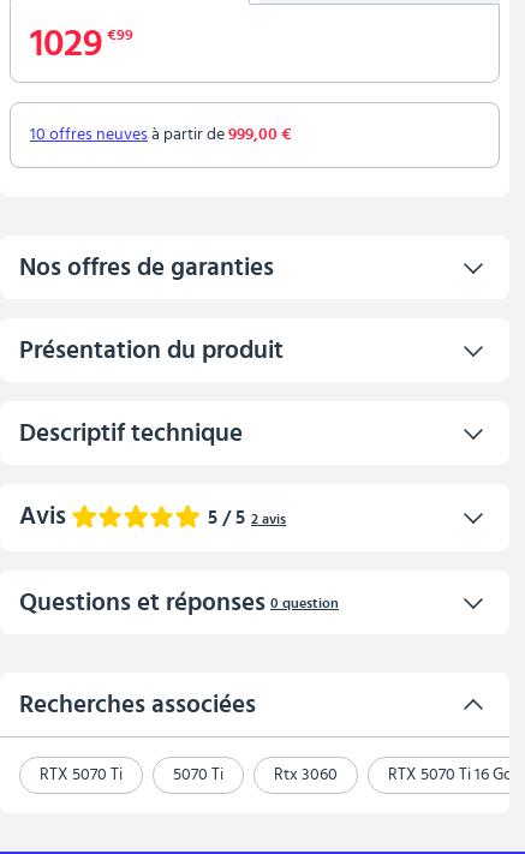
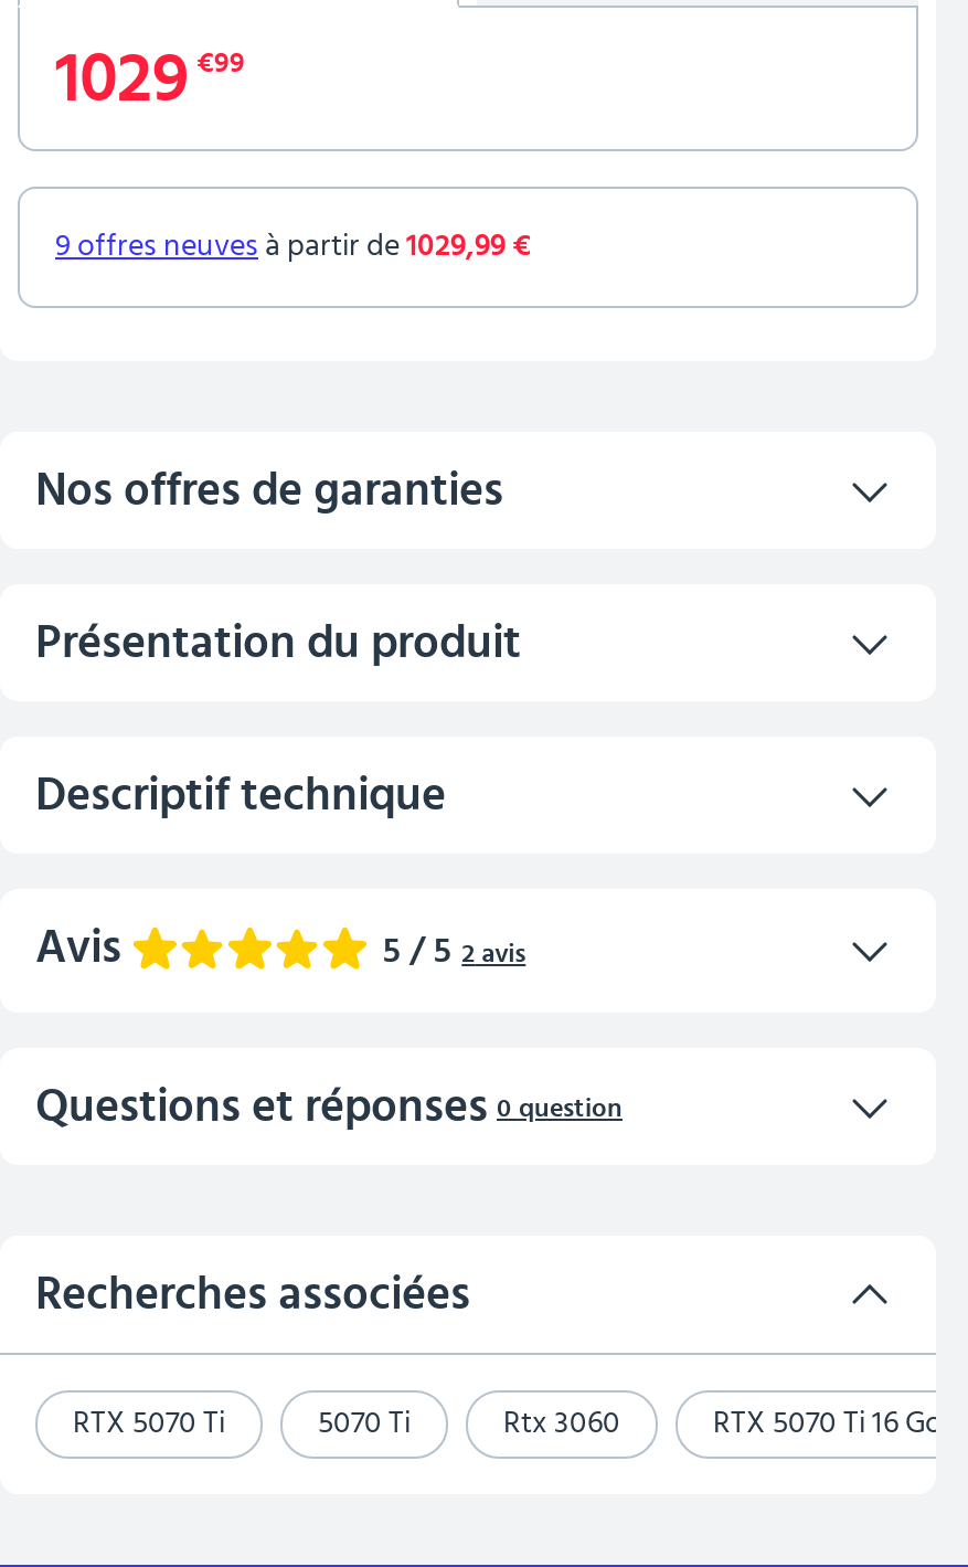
[30,126,292,143] 10 offres neuves à partir de 999,00 € -> [55,231,532,262] 9 offres neuves à partir de 1029,99 €

